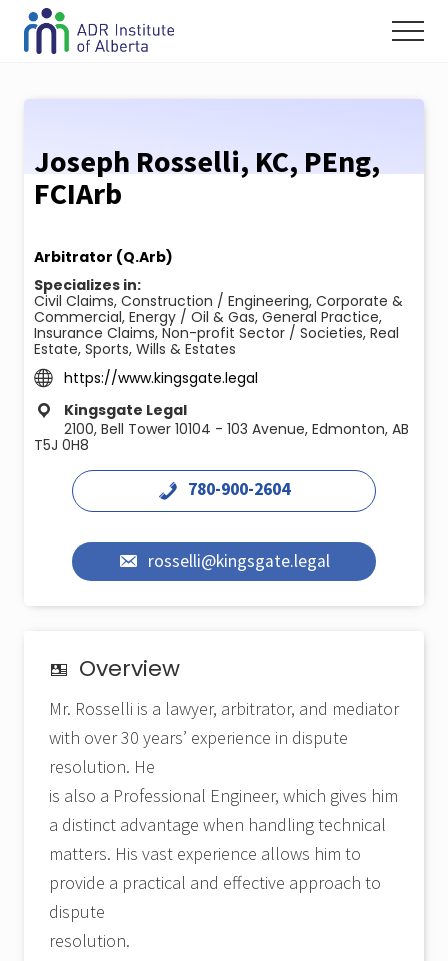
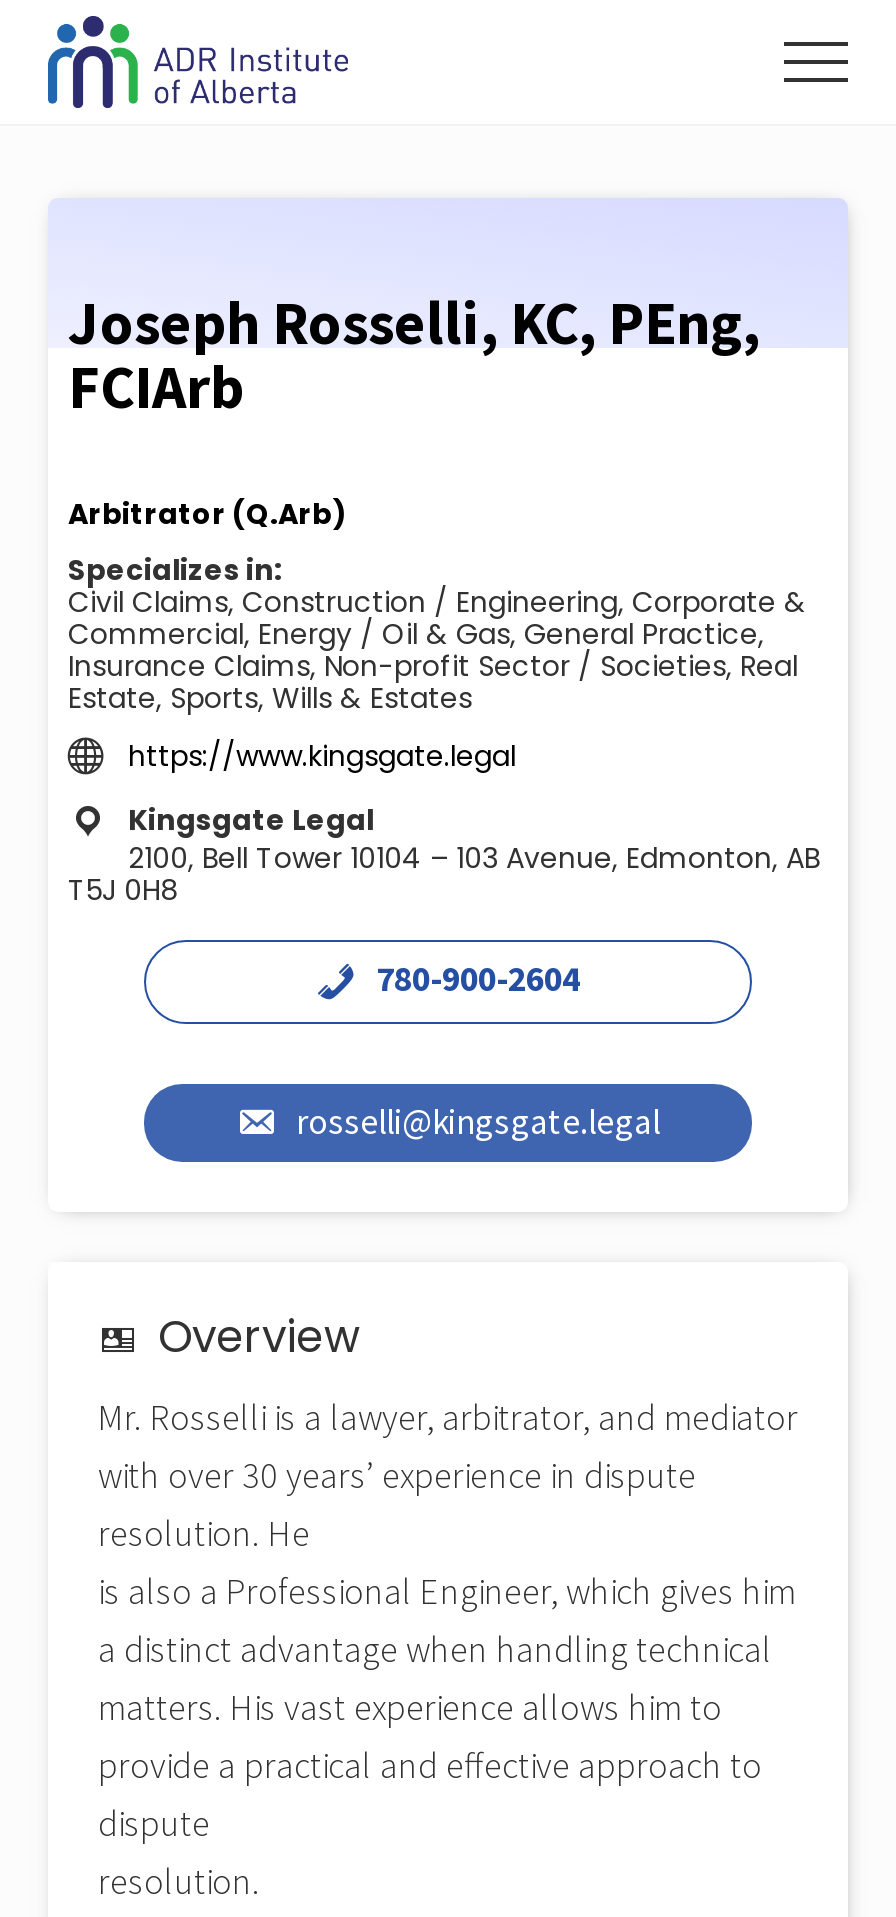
[64,419,409,439] 2100, Bell Tower 10104 - 103 Avenue, Edmonton, AB -> [128,838,820,878] 2100, Bell Tower 10104 – 103 Avenue, Edmonton, AB

